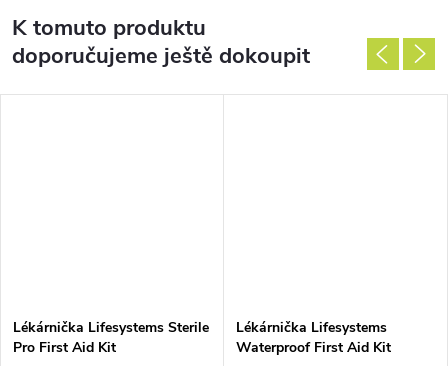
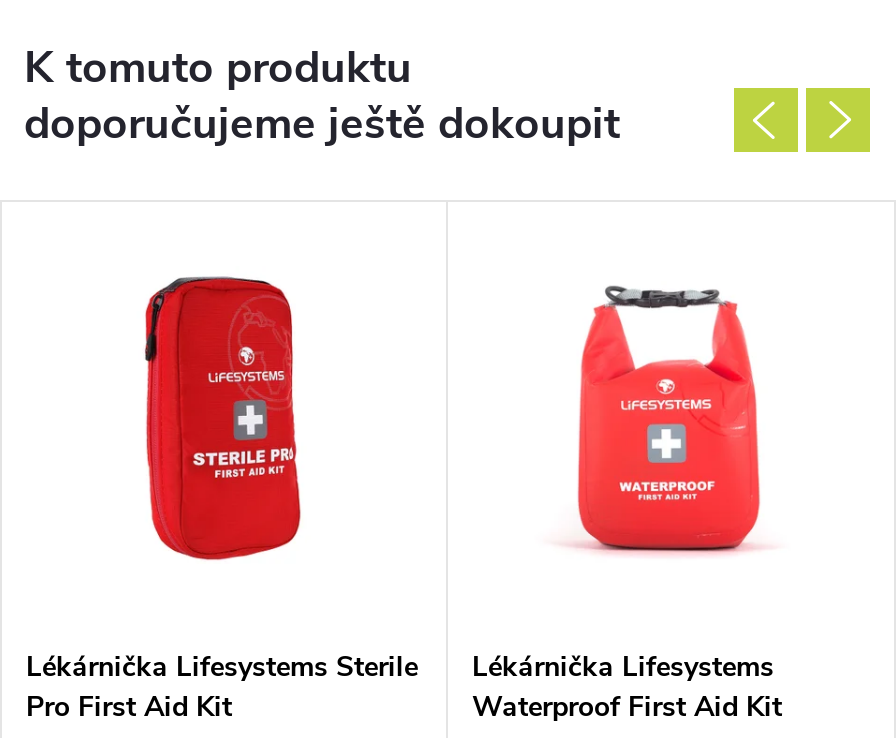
none -> [142,274,302,562] [image]
none -> [568,284,762,556] [image]

